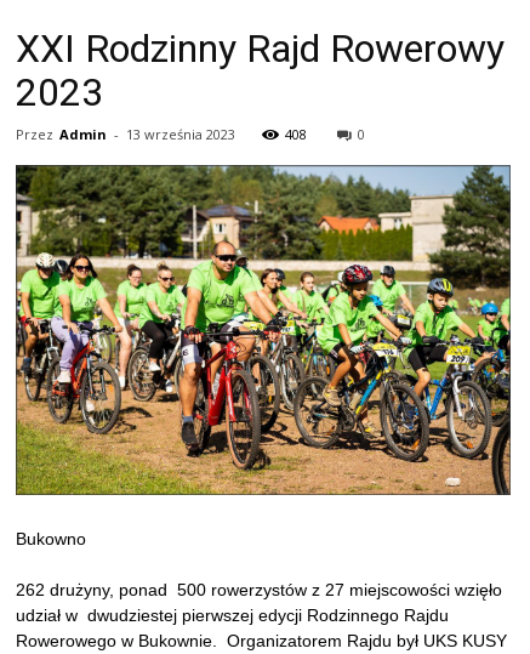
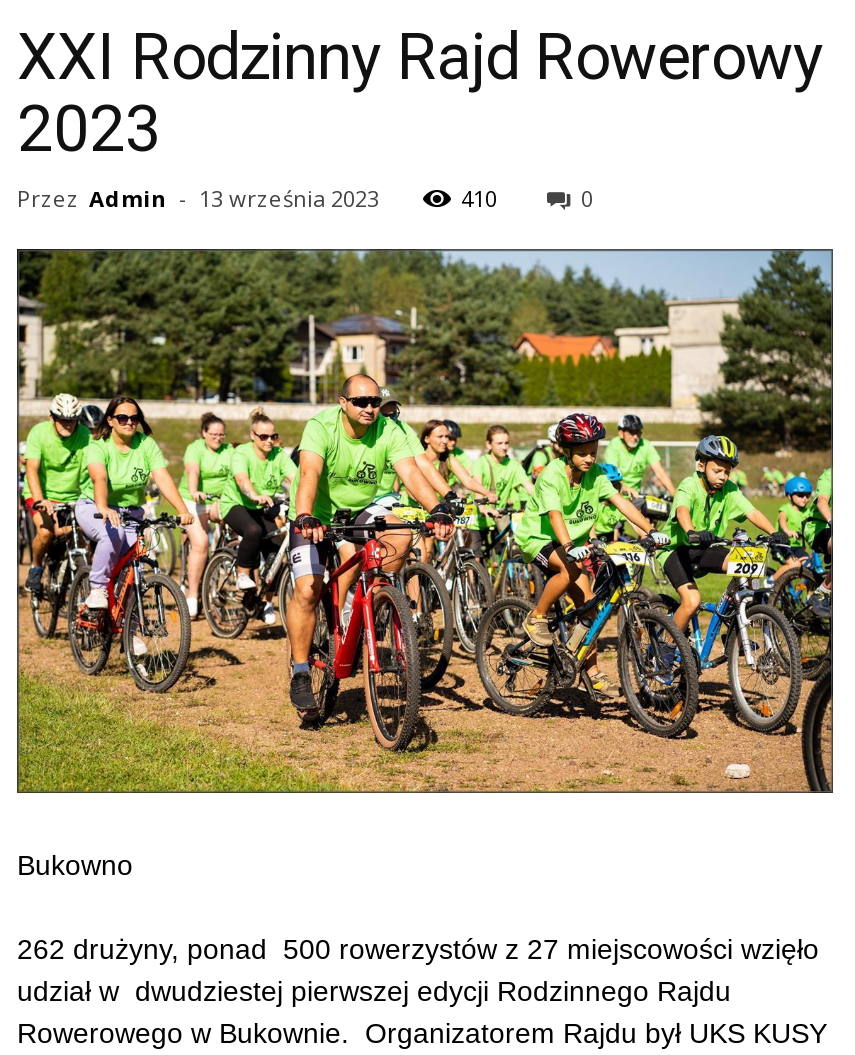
[285,125,307,143] 408 -> [461,183,497,213] 410

